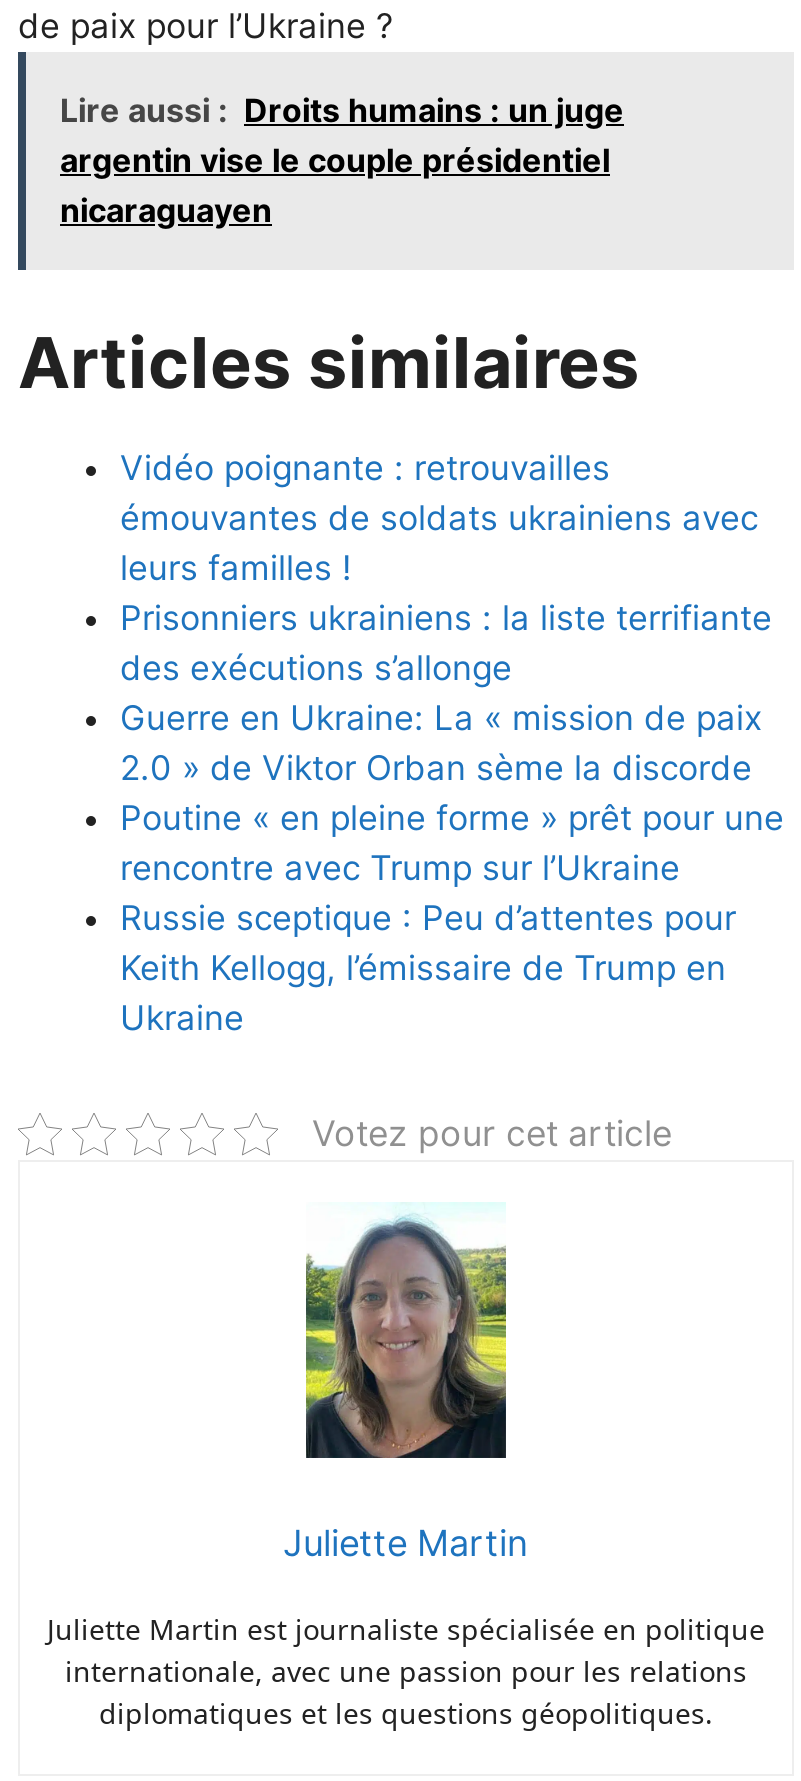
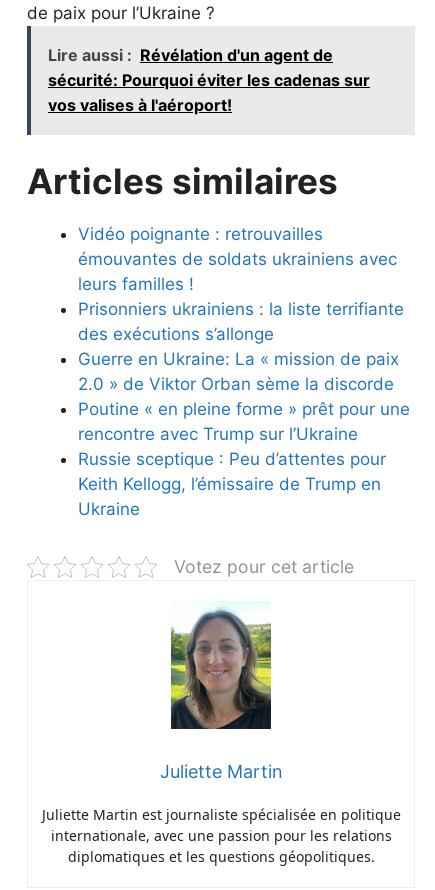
[60,89,624,229] Lire aussi : Droits humains : un juge | argentin vise le couple présidentiel | nicaraguayen -> [48,45,370,115] Lire aussi : Révélation d'un agent de | sécurité: Pourquoi éviter les cadenas sur | vos valises à l'aéroport!

